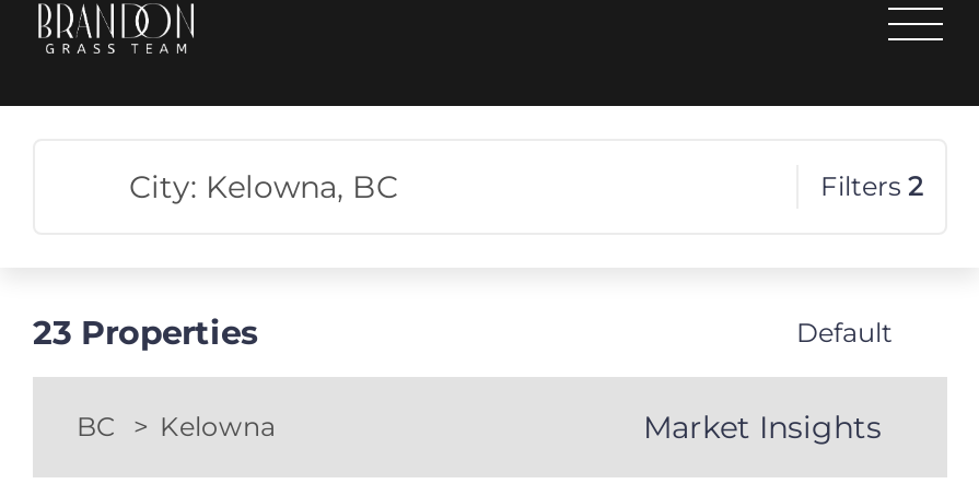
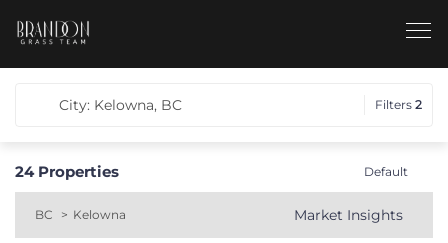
[33,311,258,352] 23 Properties -> [15,162,119,181] 24 Properties

